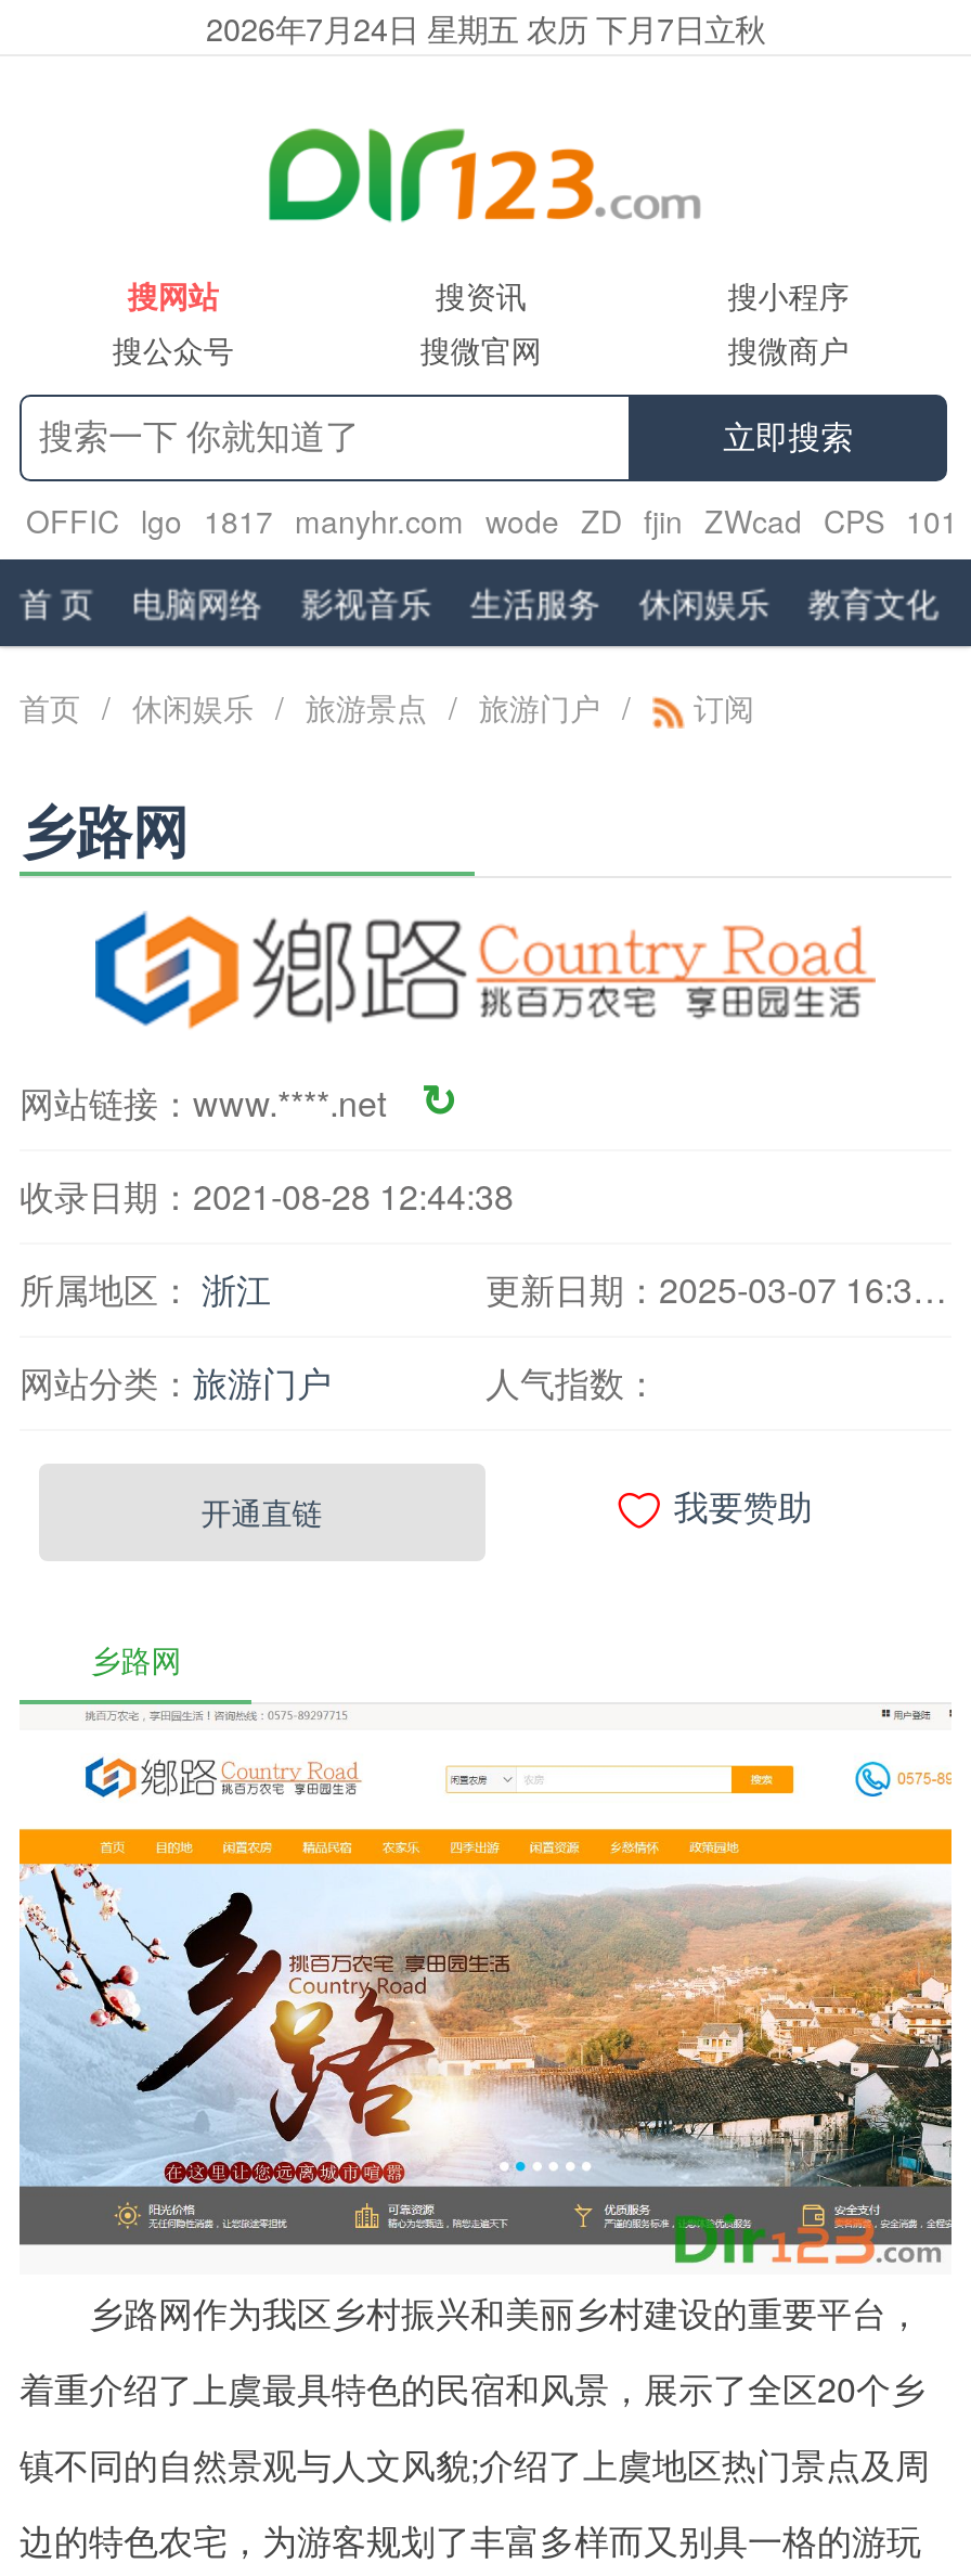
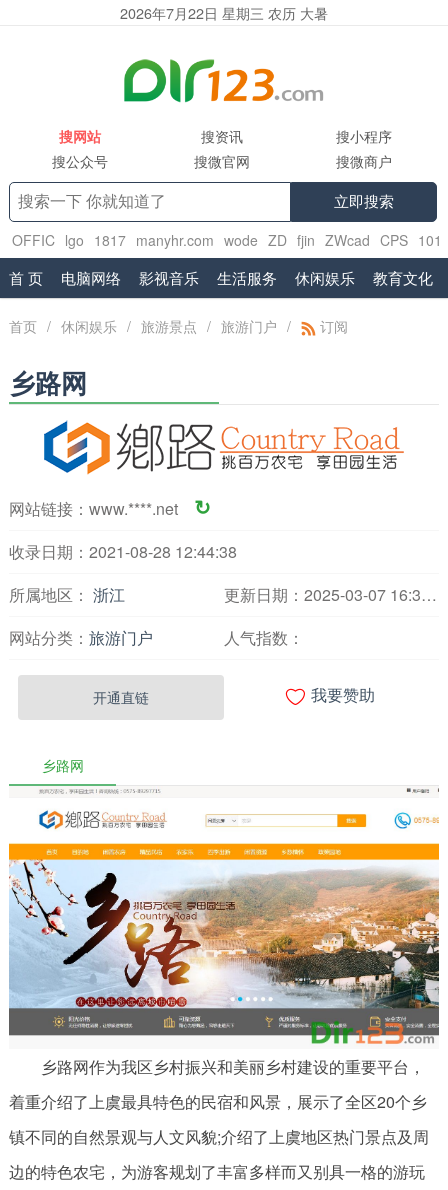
[206,4,765,50] 2026年7月24日 星期五 农历 下月7日立秋 -> [120,2,328,23] 2026年7月22日 星期三 农历 大暑

